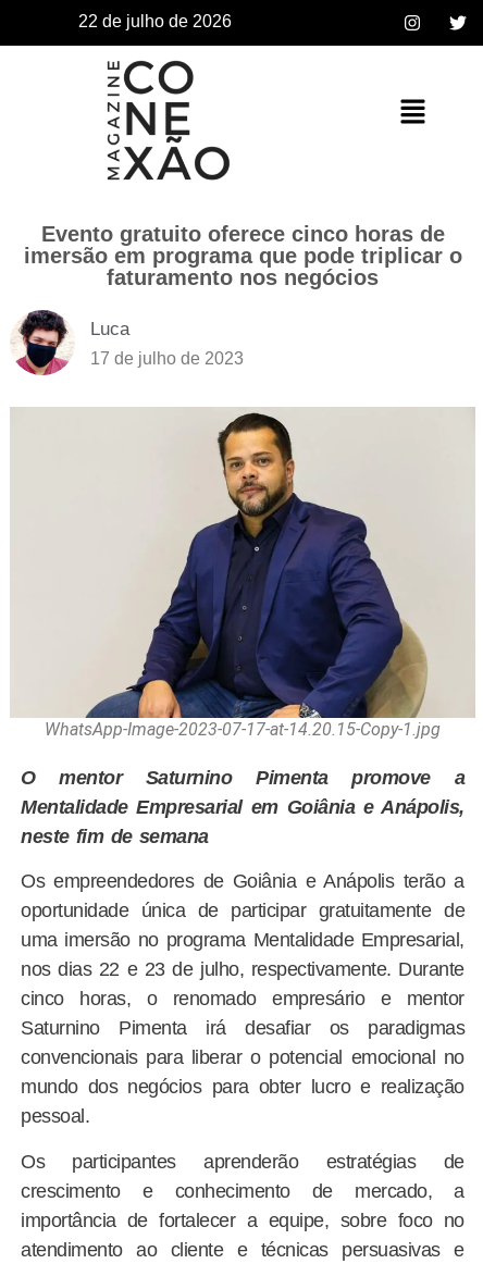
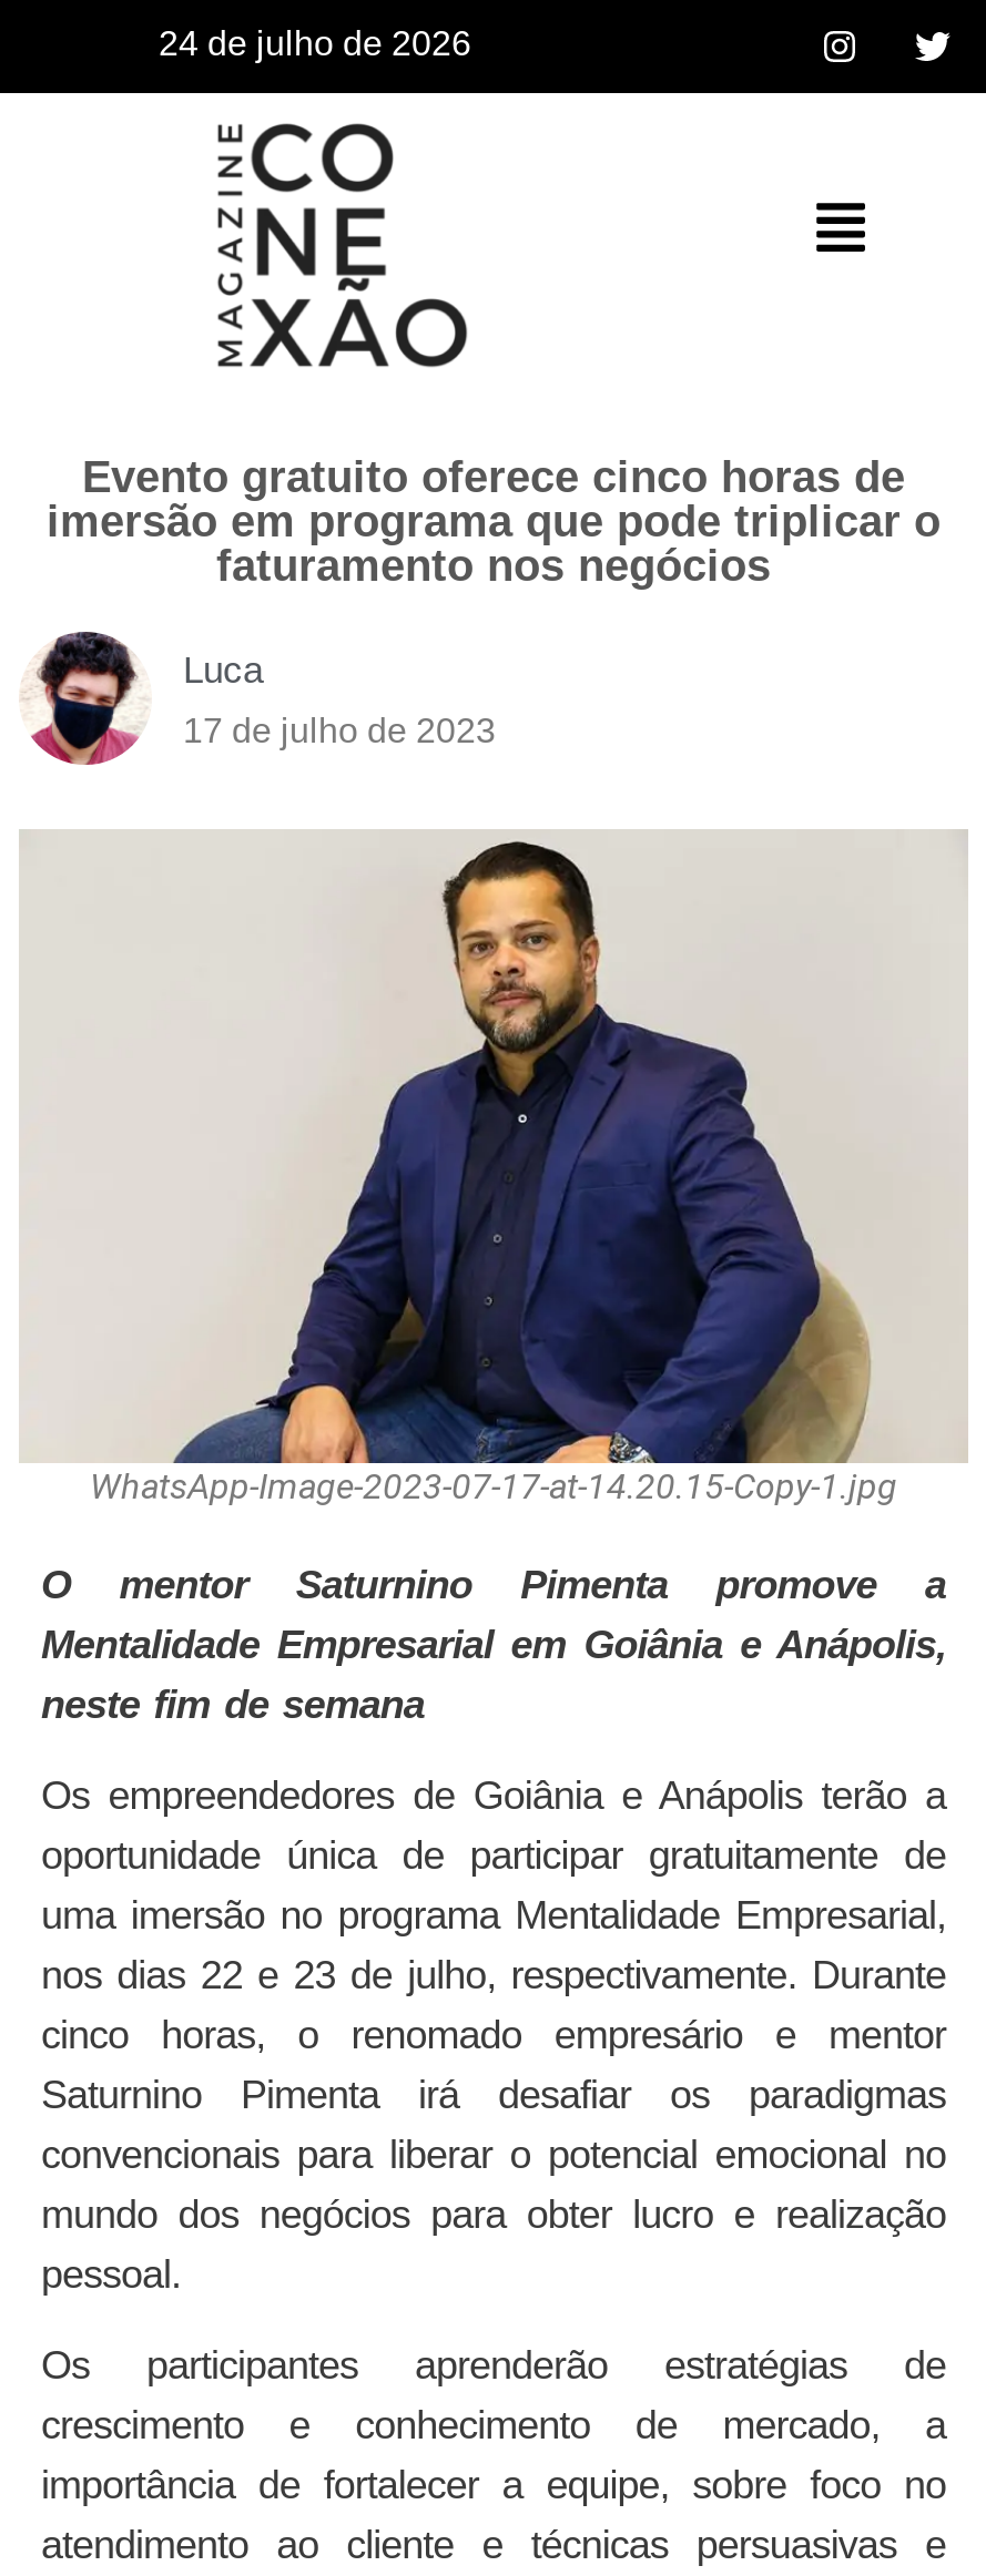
[78,12,232,30] 22 de julho de 2026 -> [159,24,471,62] 24 de julho de 2026

